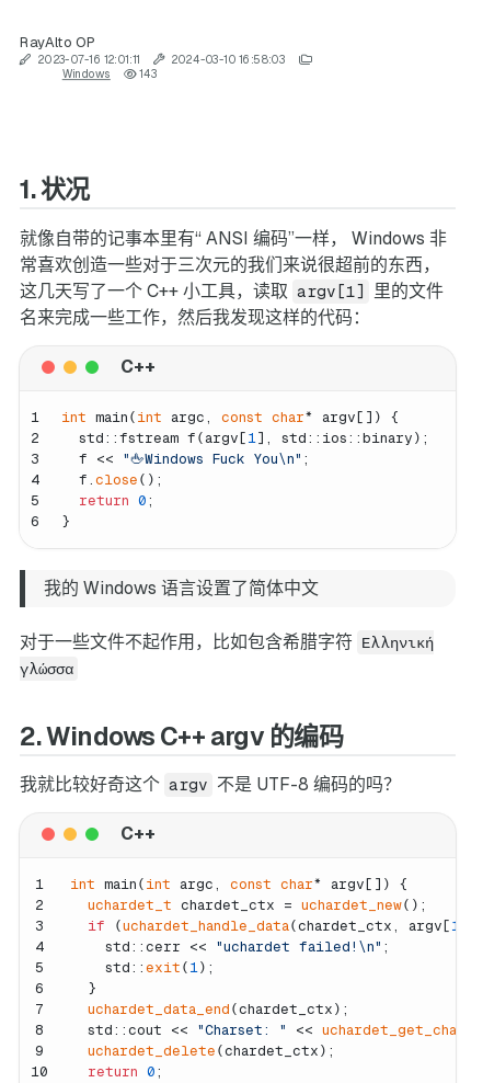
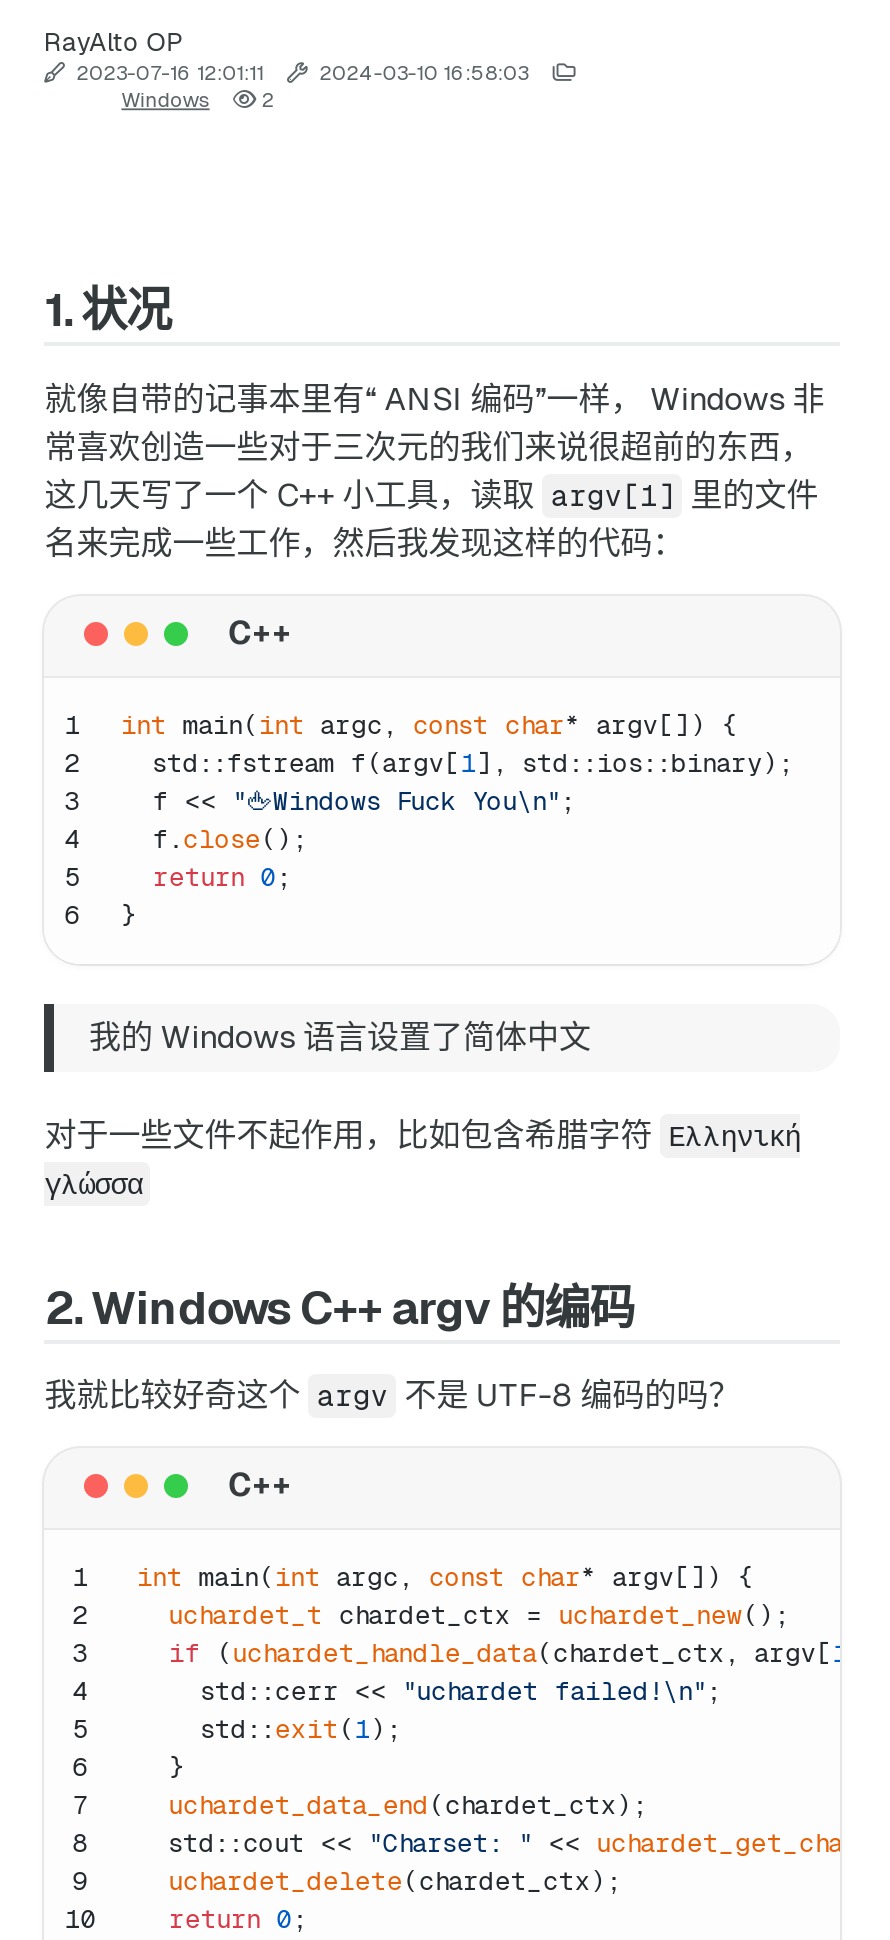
[139,68,157,81] 143 -> [262,87,275,112] 2

